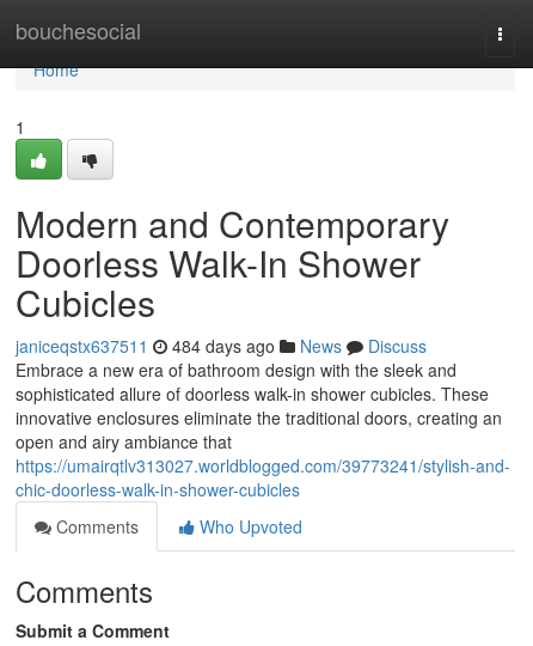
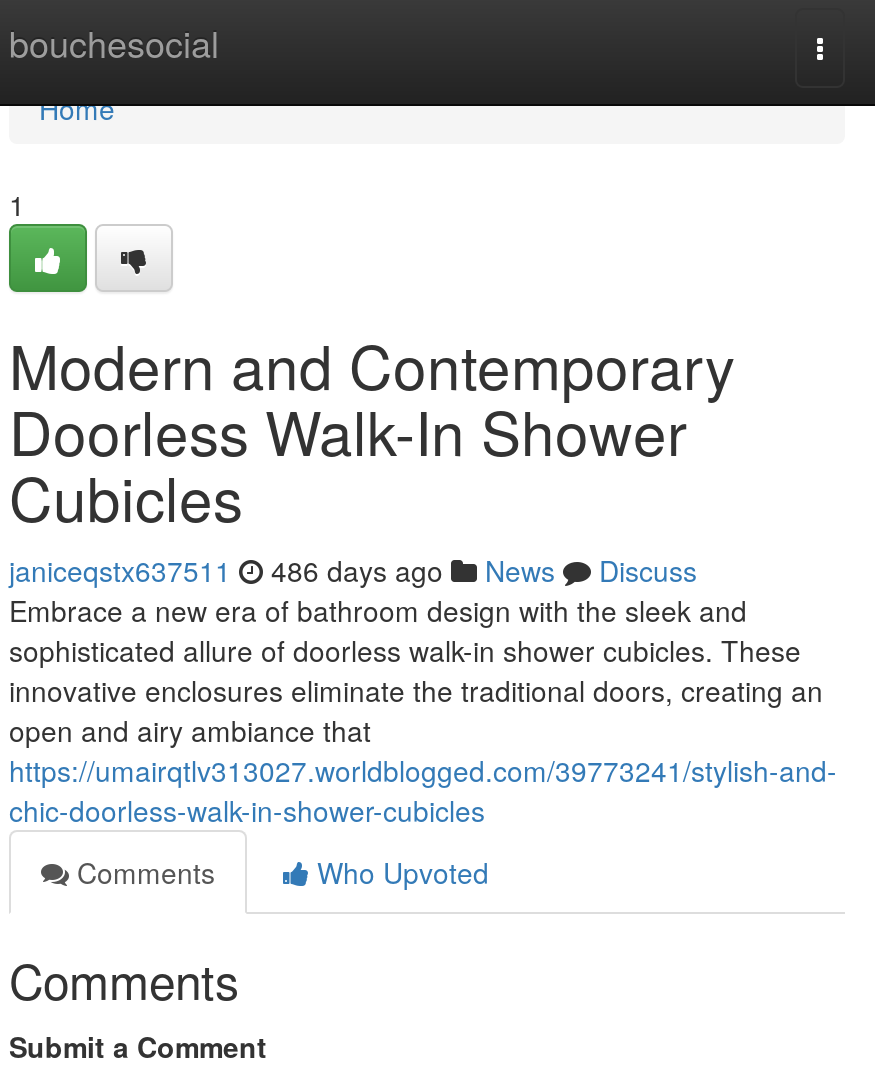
[16,334,427,358] janiceqstx637511 484 days ago News Discuss -> [9,550,697,590] janiceqstx637511 486 days ago News Discuss

